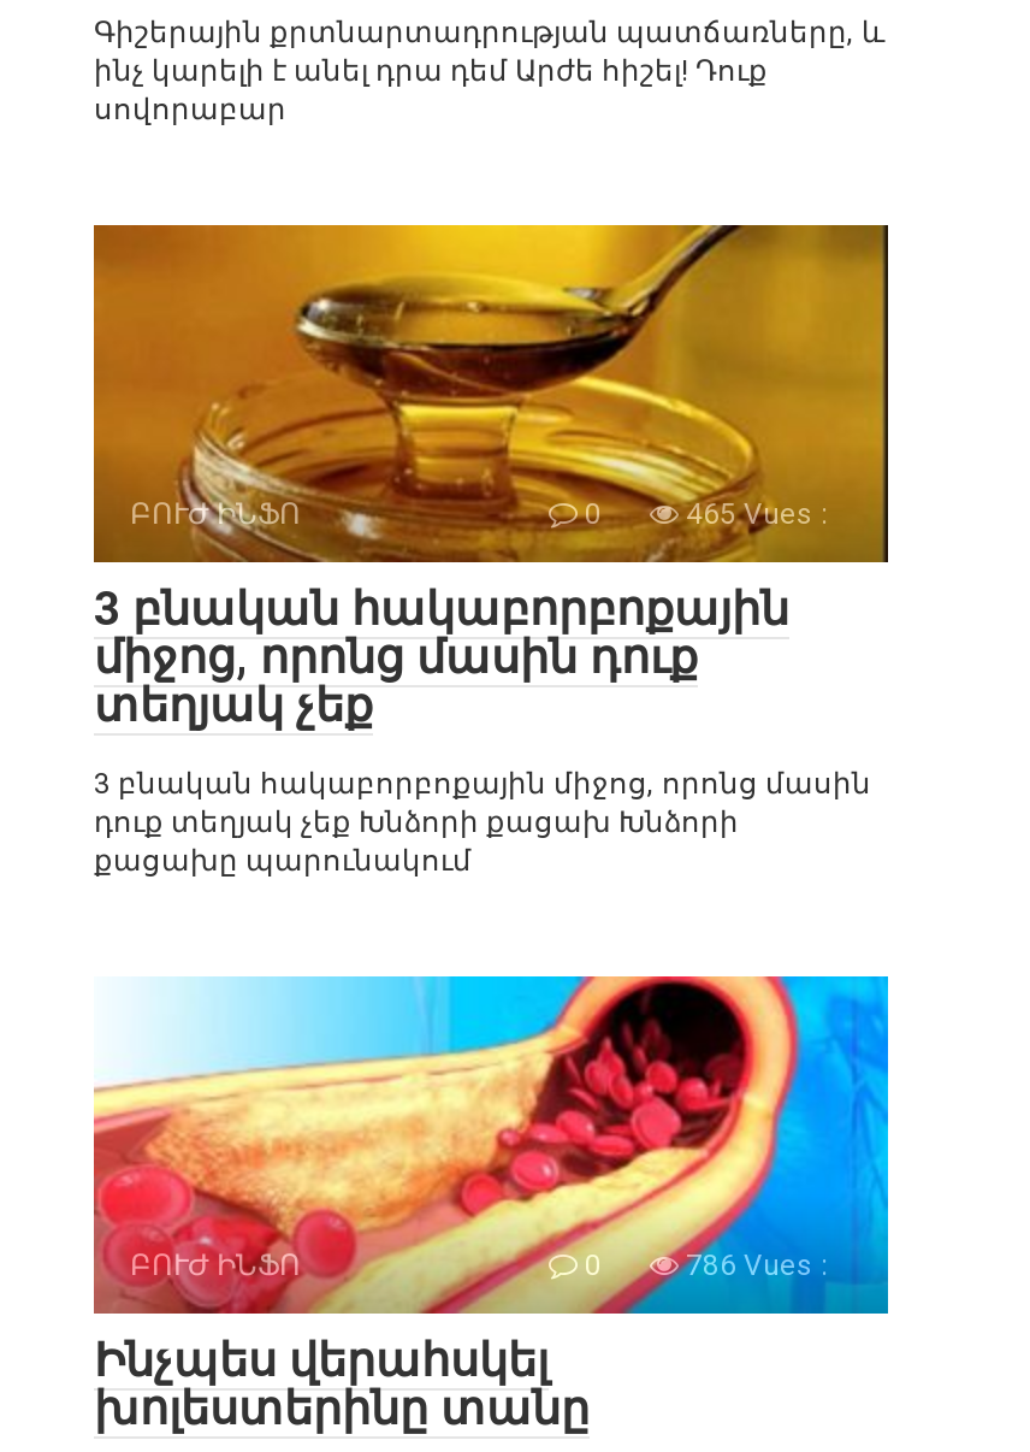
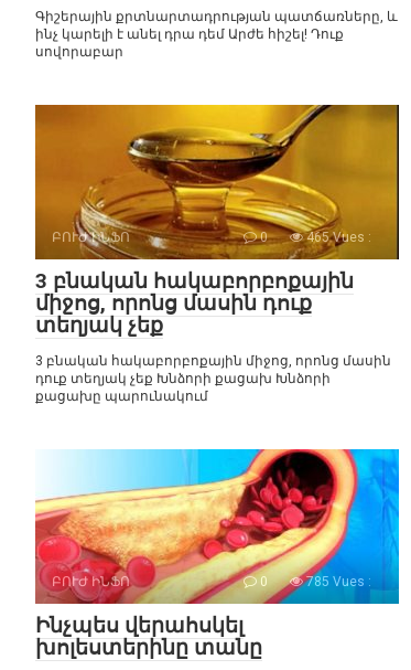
[679,1249,828,1283] 786 Vues : -> [303,574,371,590] 785 Vues :

